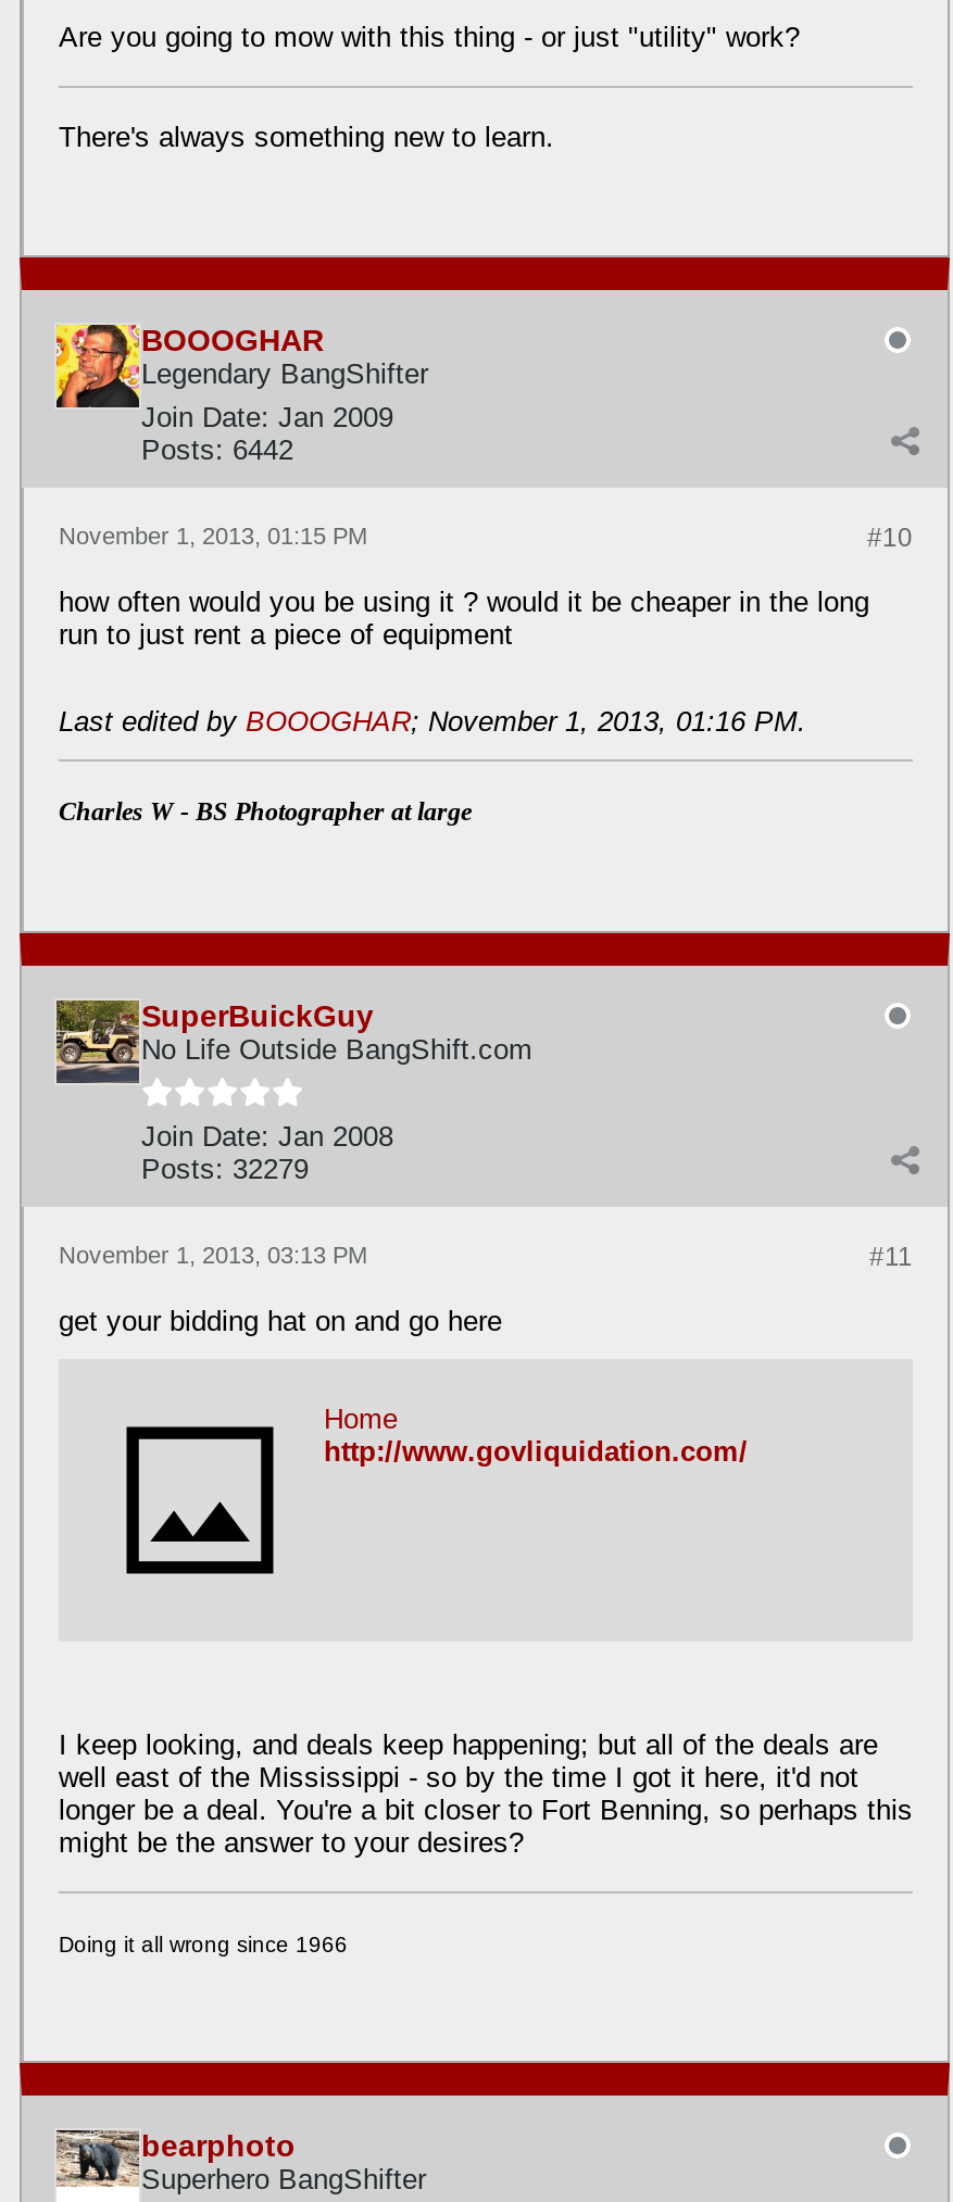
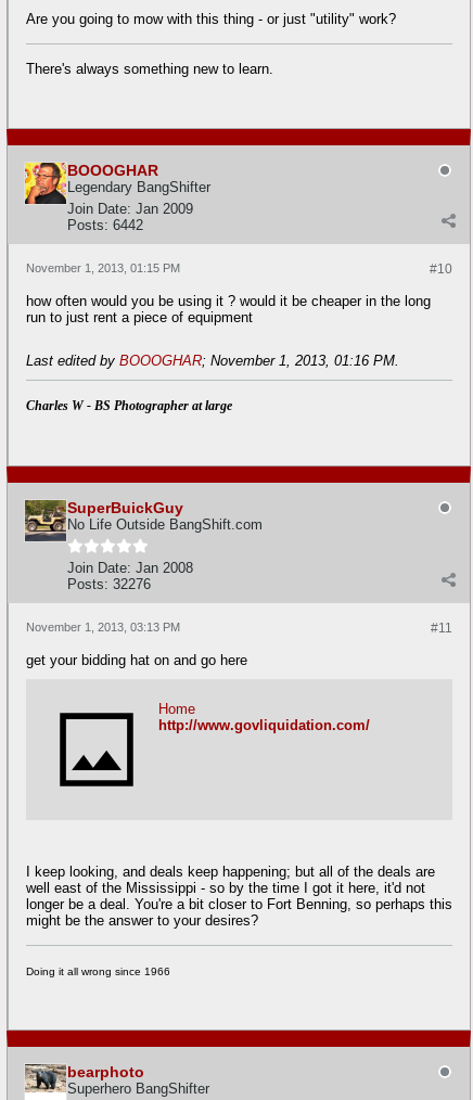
[141,1153,309,1185] Posts: 32279 -> [67,576,151,592] Posts: 32276

